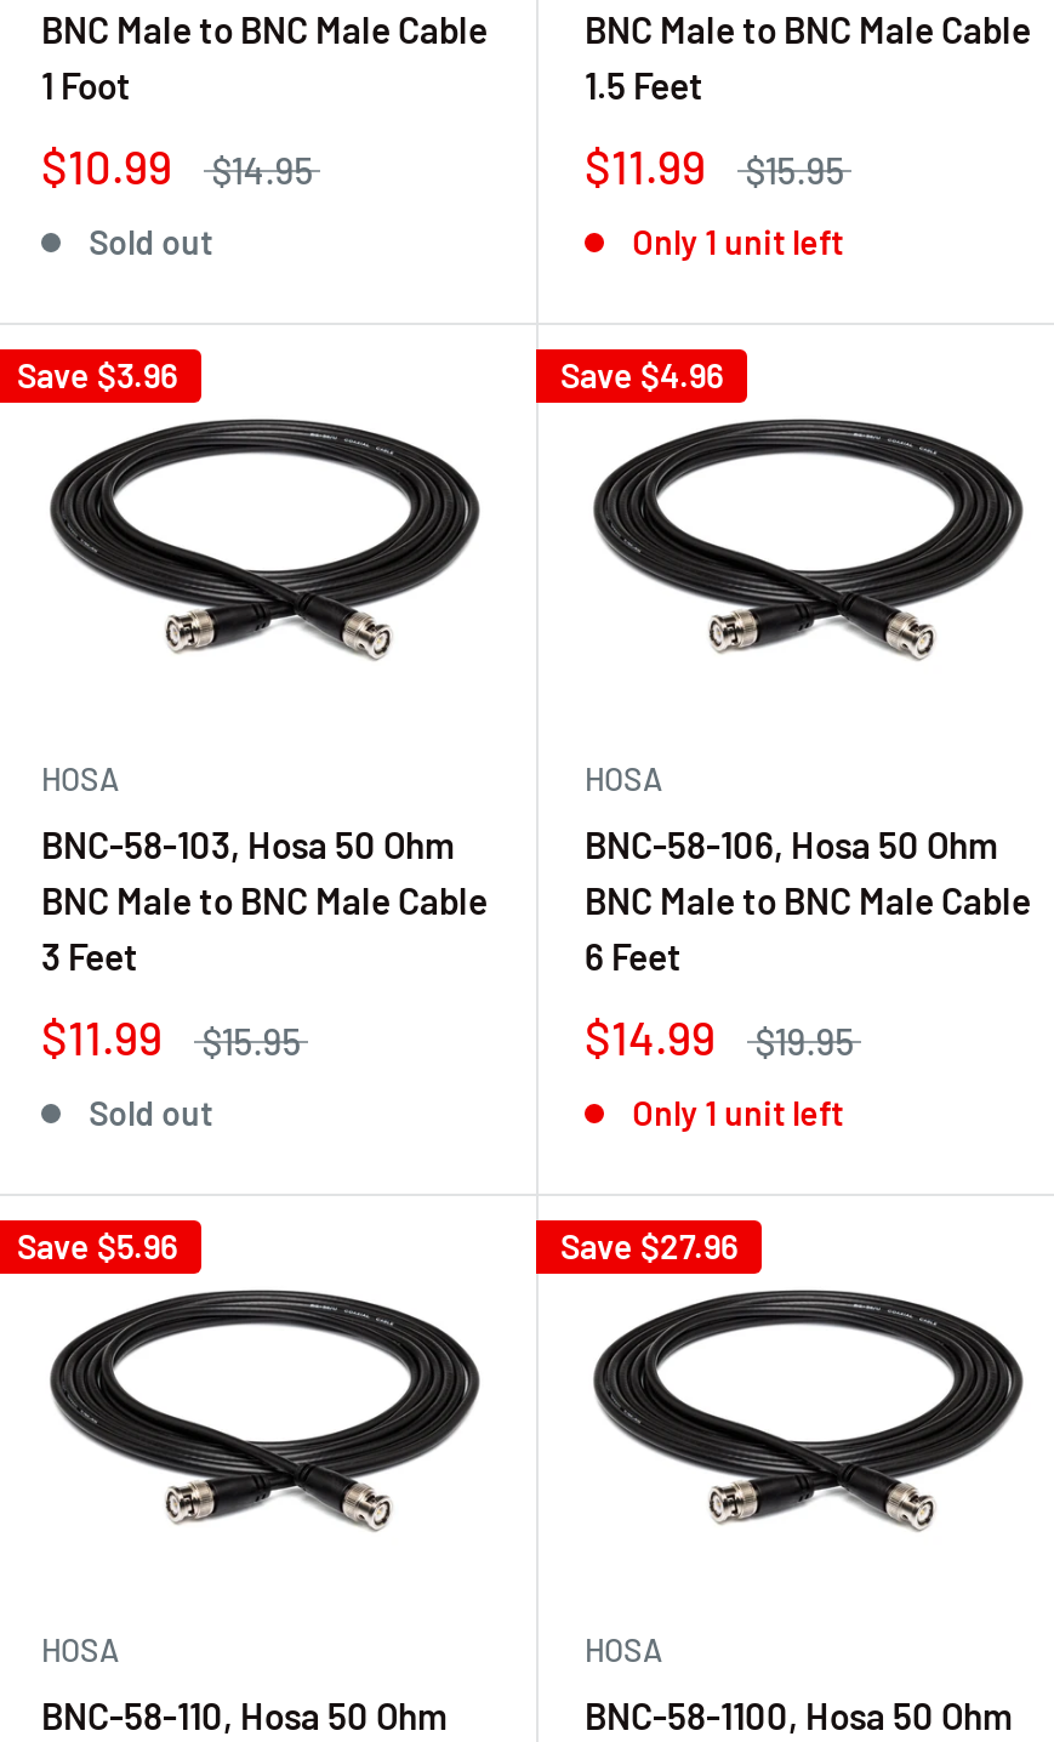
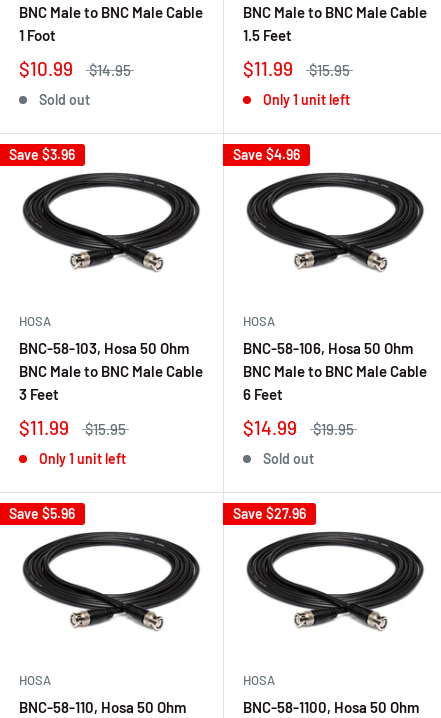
[89,1091,212,1132] Sold out -> [39,449,126,466] Only 1 unit left
[632,1091,843,1132] Only 1 unit left -> [263,449,314,466] Sold out

